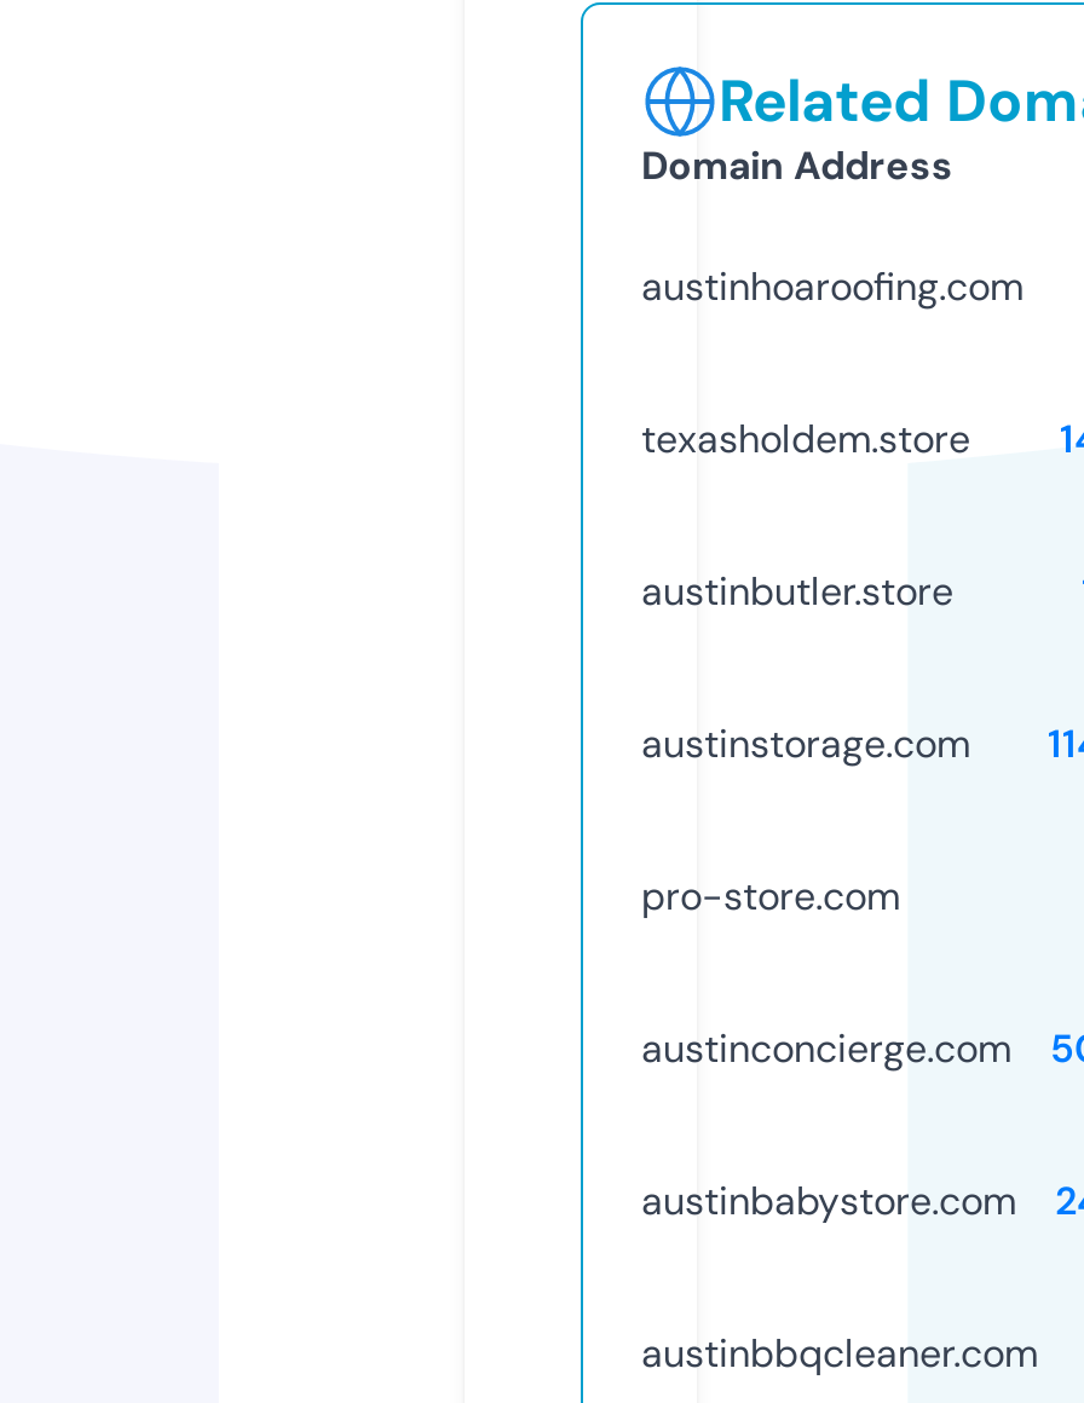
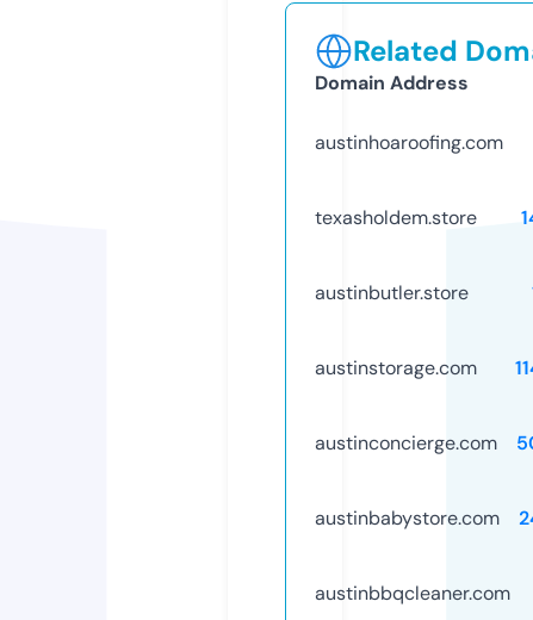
[641,870,900,921] pro-store.com -> none

